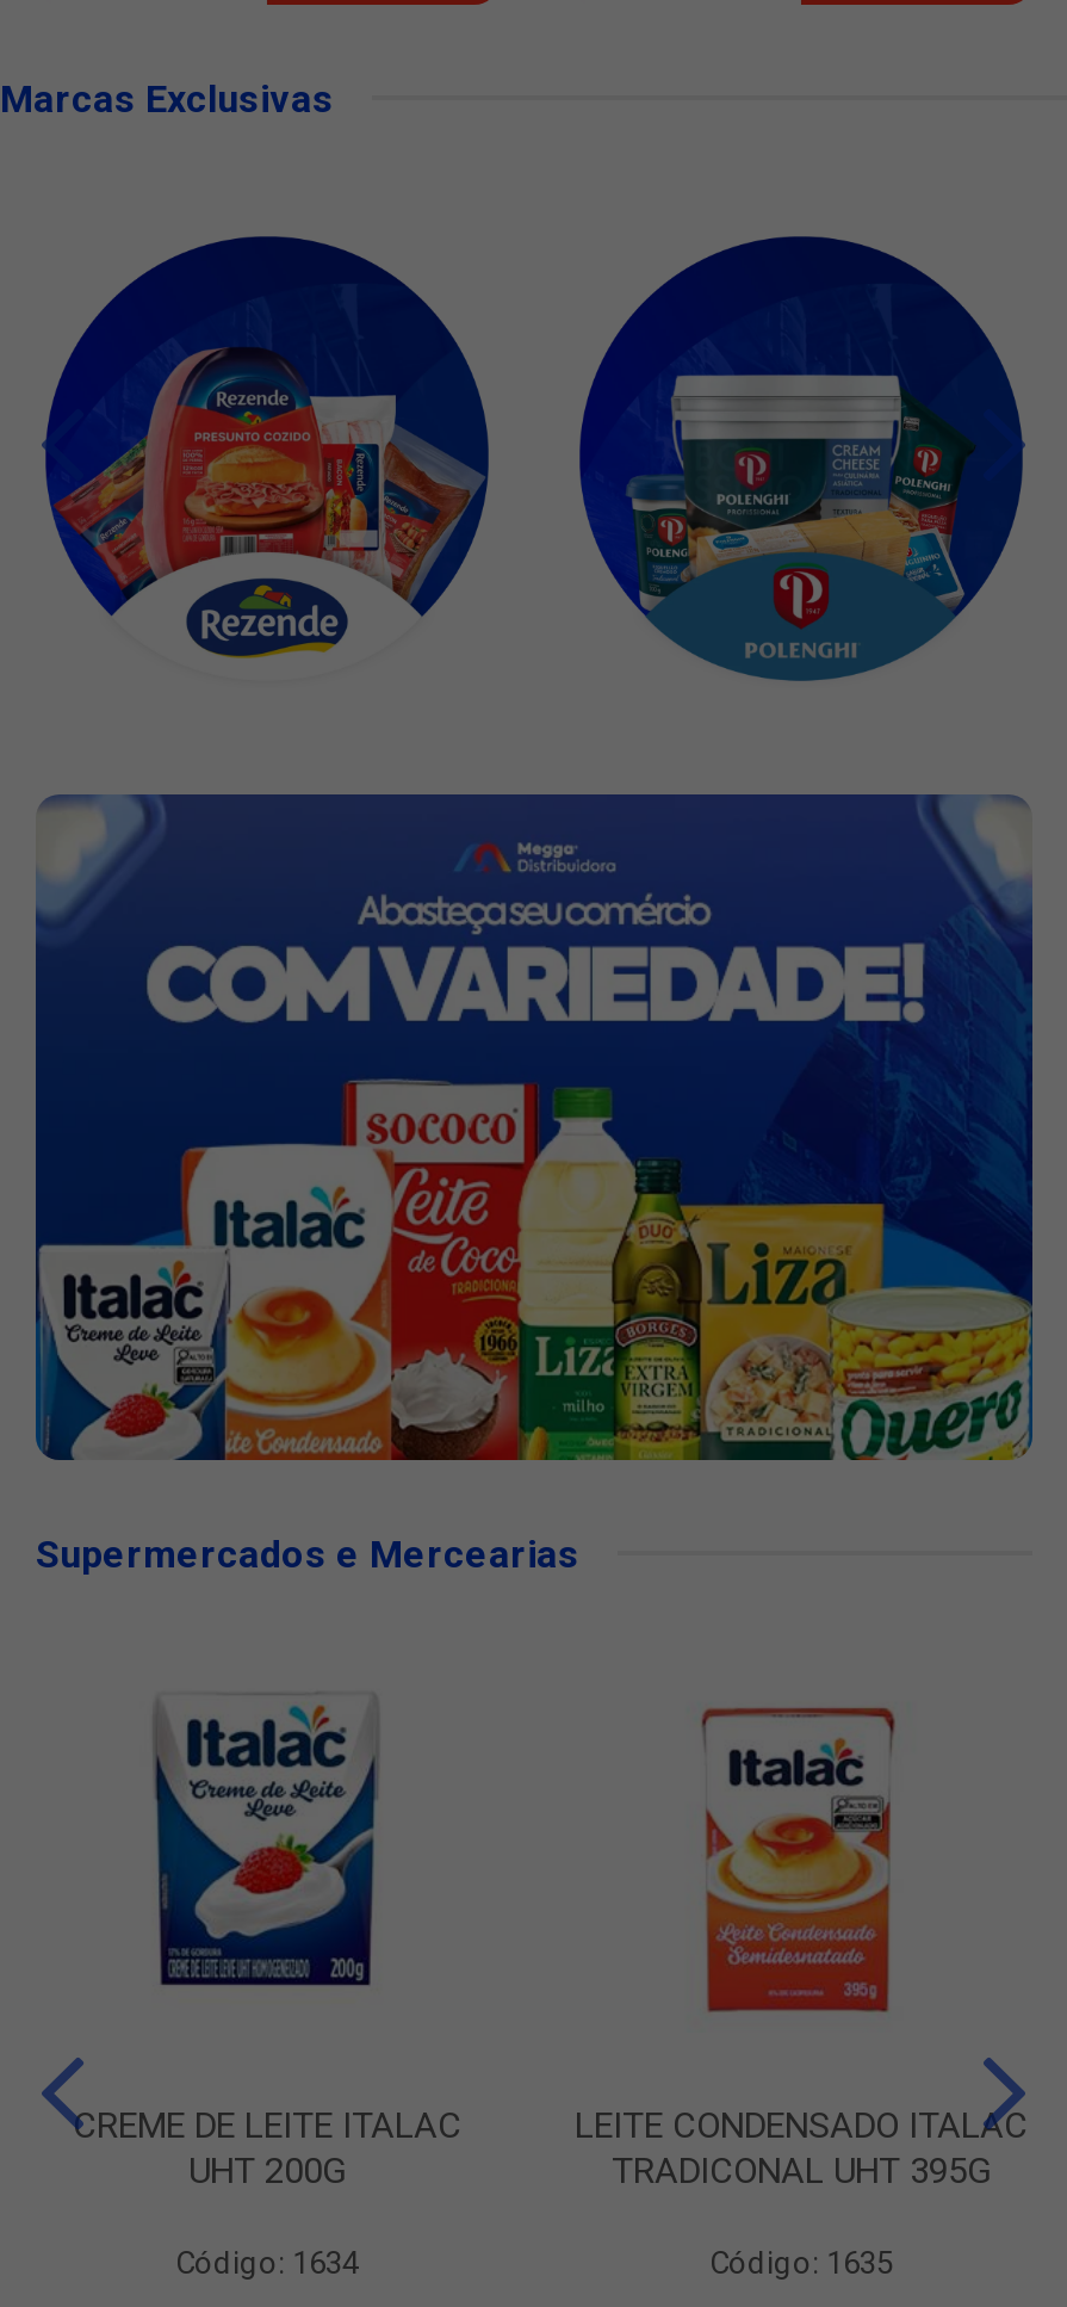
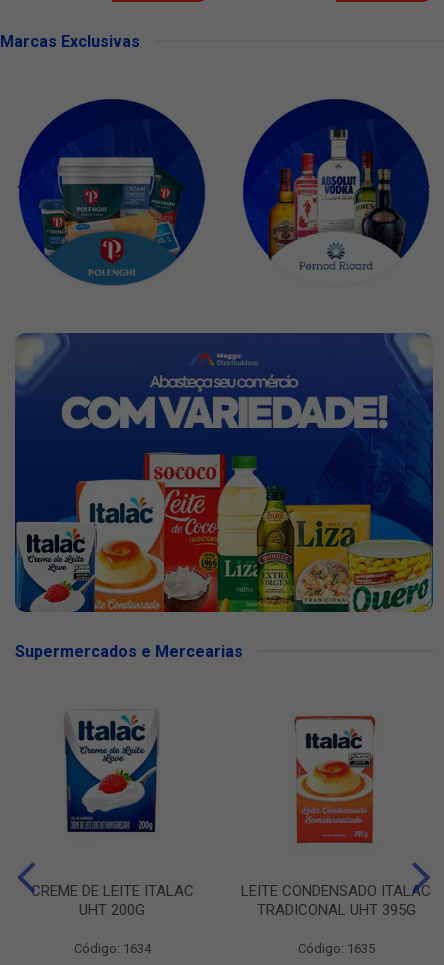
[625,310,978,685] [image] -> [263,129,408,286] [image]
[52,346,484,680] [image] -> [22,146,204,286] [image]

